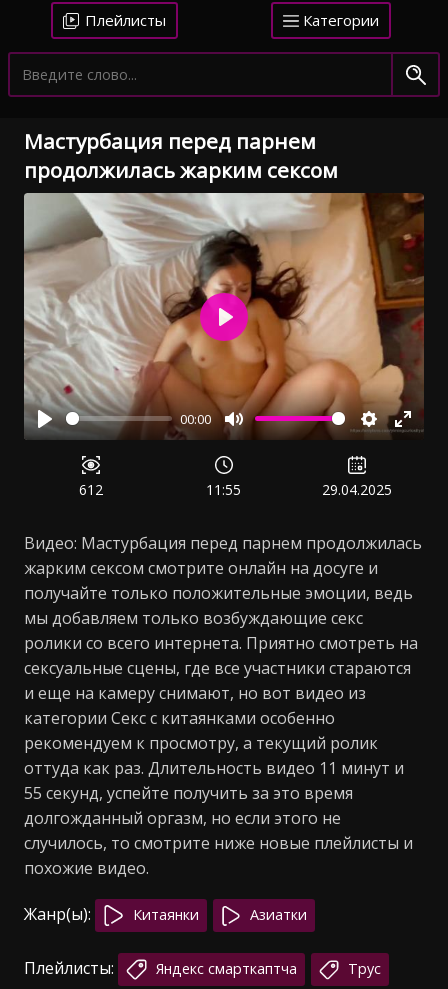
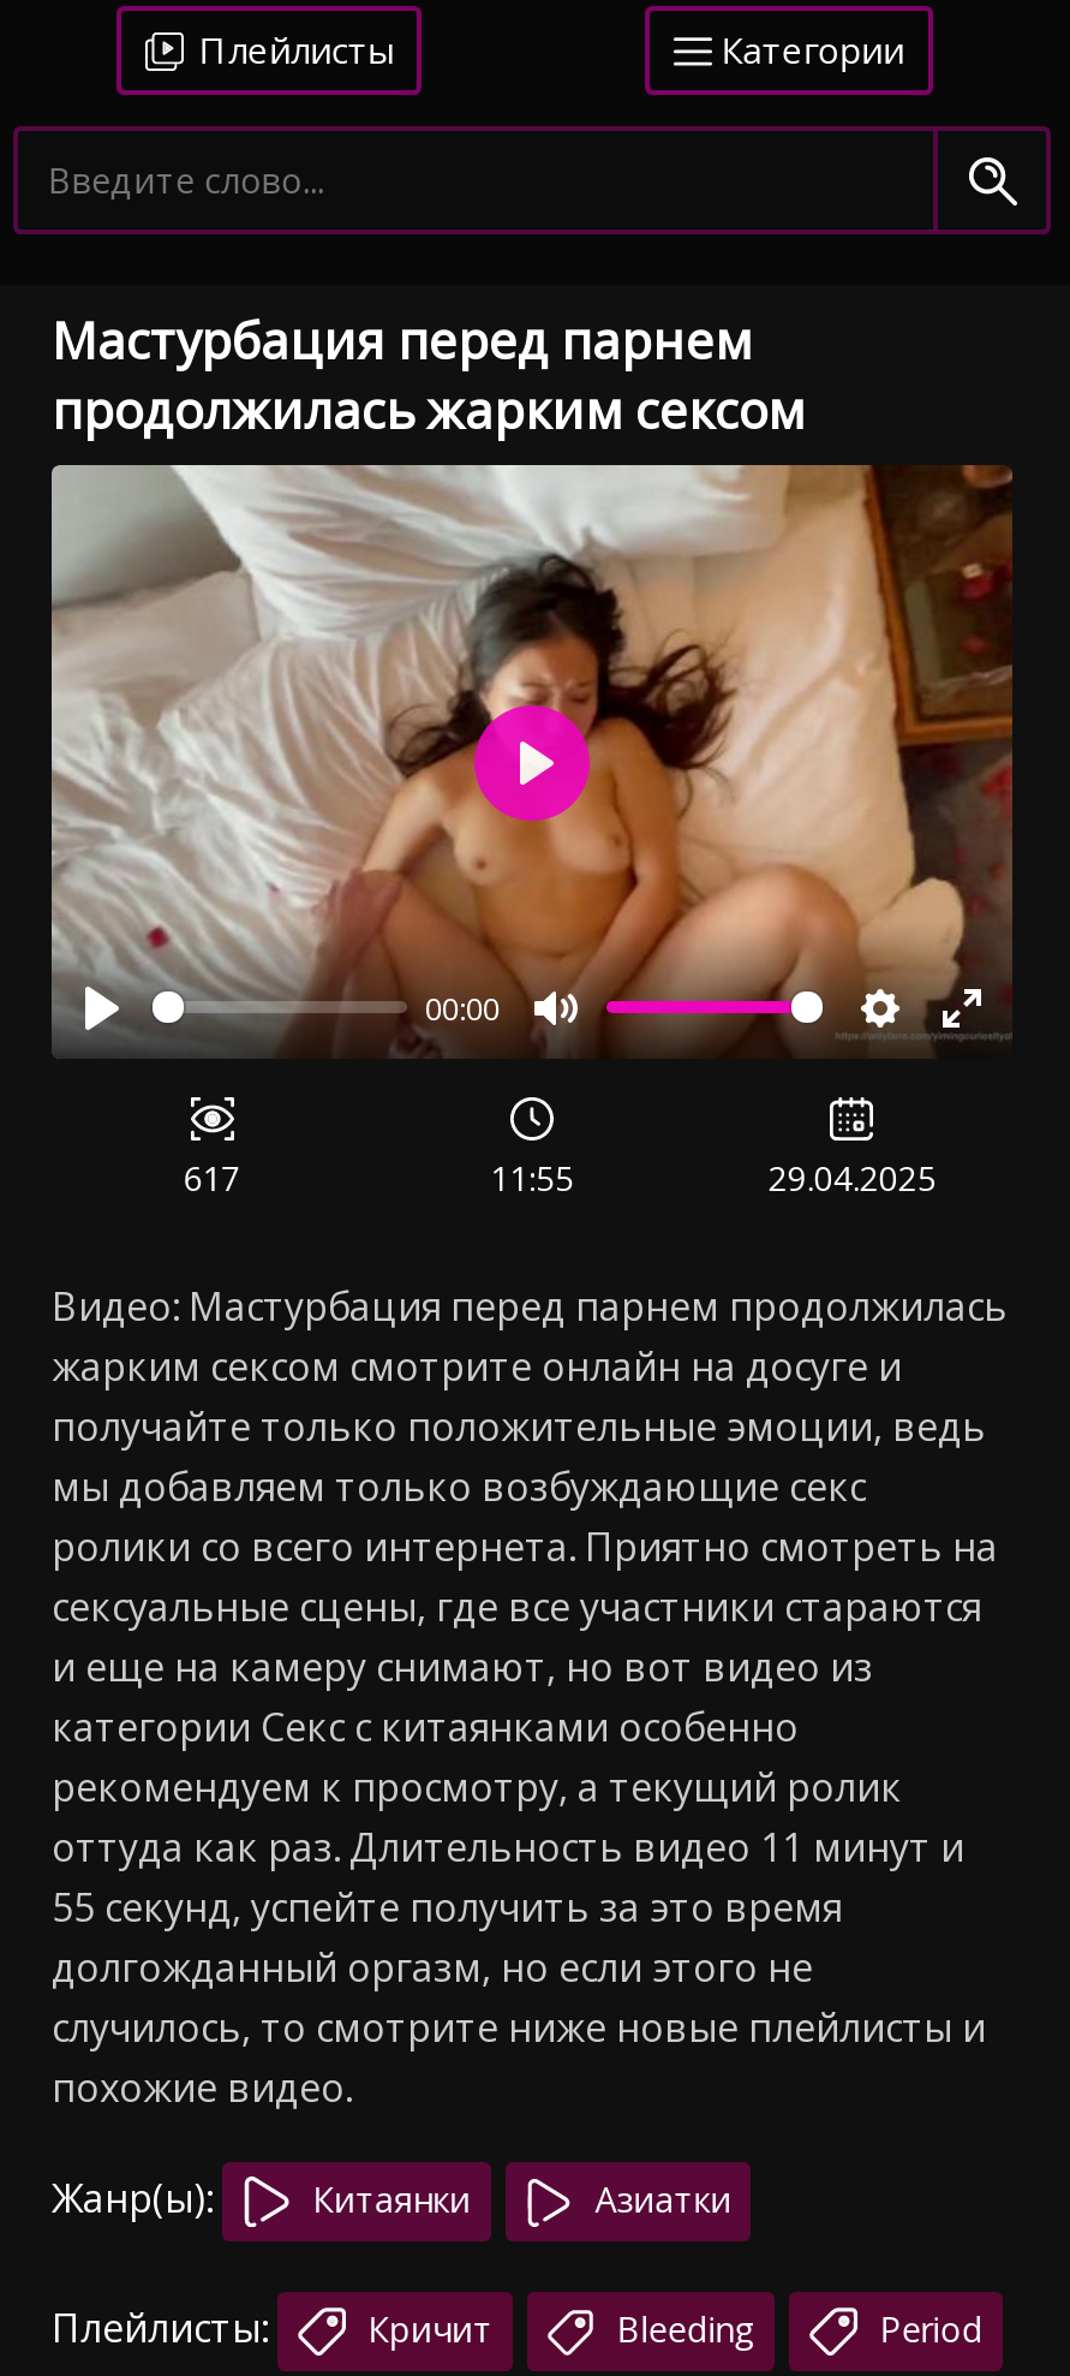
[79,480,103,499] 612 -> [183,1155,241,1201] 617
[152,959,381,978] Яндекс смарткаптча | Трус -> [358,2306,983,2352] Кричит | Bleeding | Period

